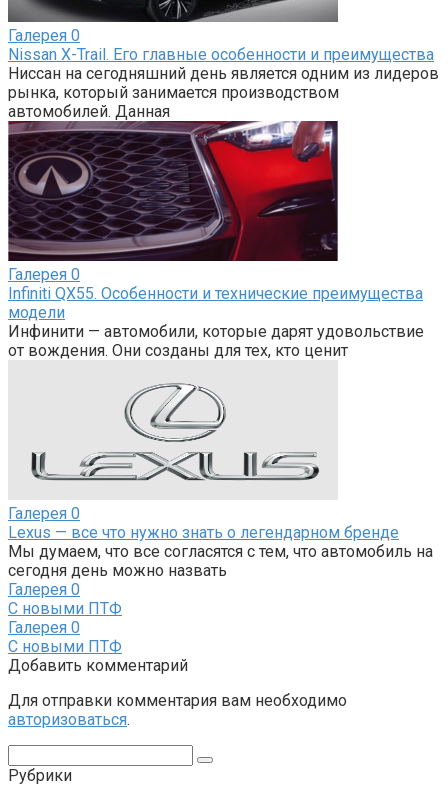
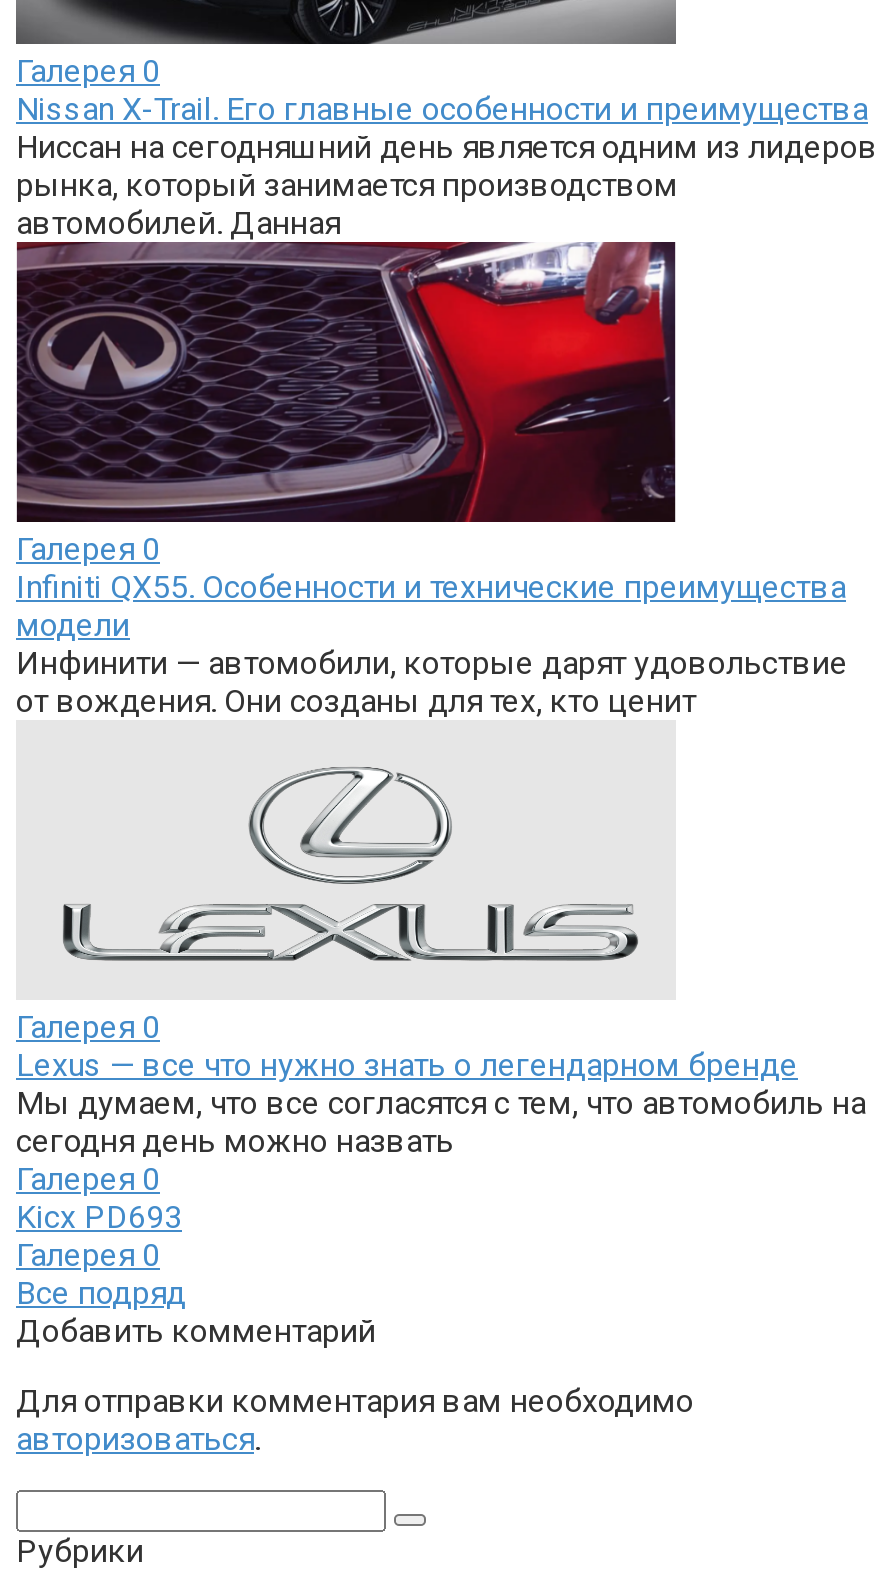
[8,599,122,618] С новыми ПТФ -> [16,1198,182,1236] Kicx PD693
[8,637,122,656] С новыми ПТФ -> [16,1274,186,1312] Все подряд

